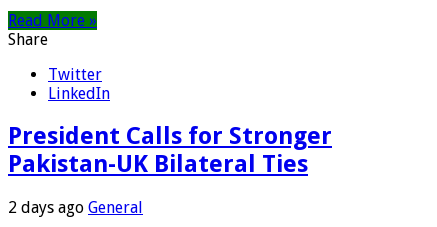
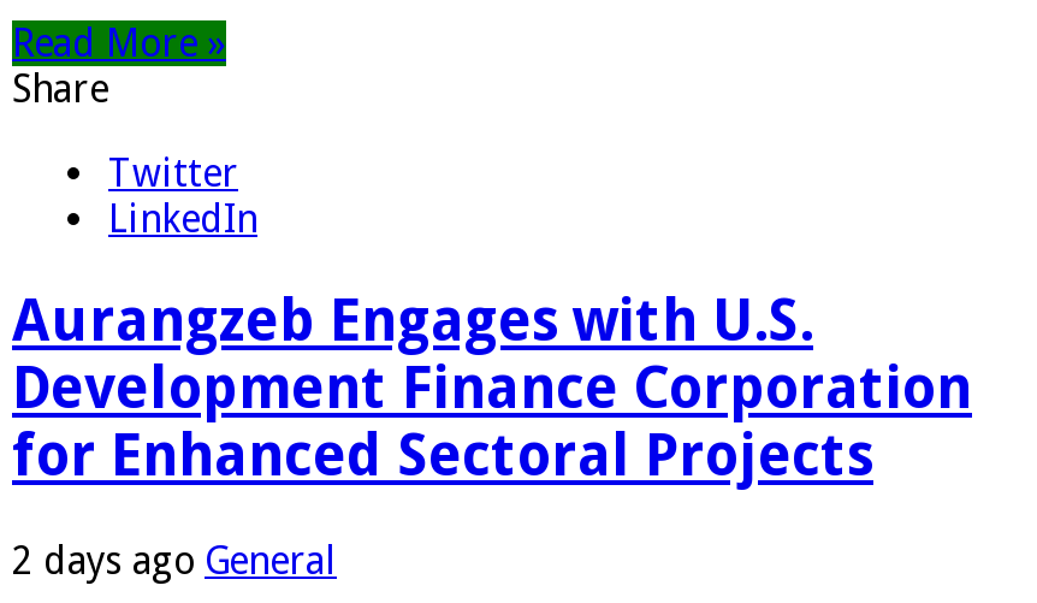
[8,122,332,178] President Calls for Stronger | Pakistan-UK Bilateral Ties -> [12,289,972,491] Aurangzeb Engages with U.S. | Development Finance Corporation | for Enhanced Sectoral Projects

